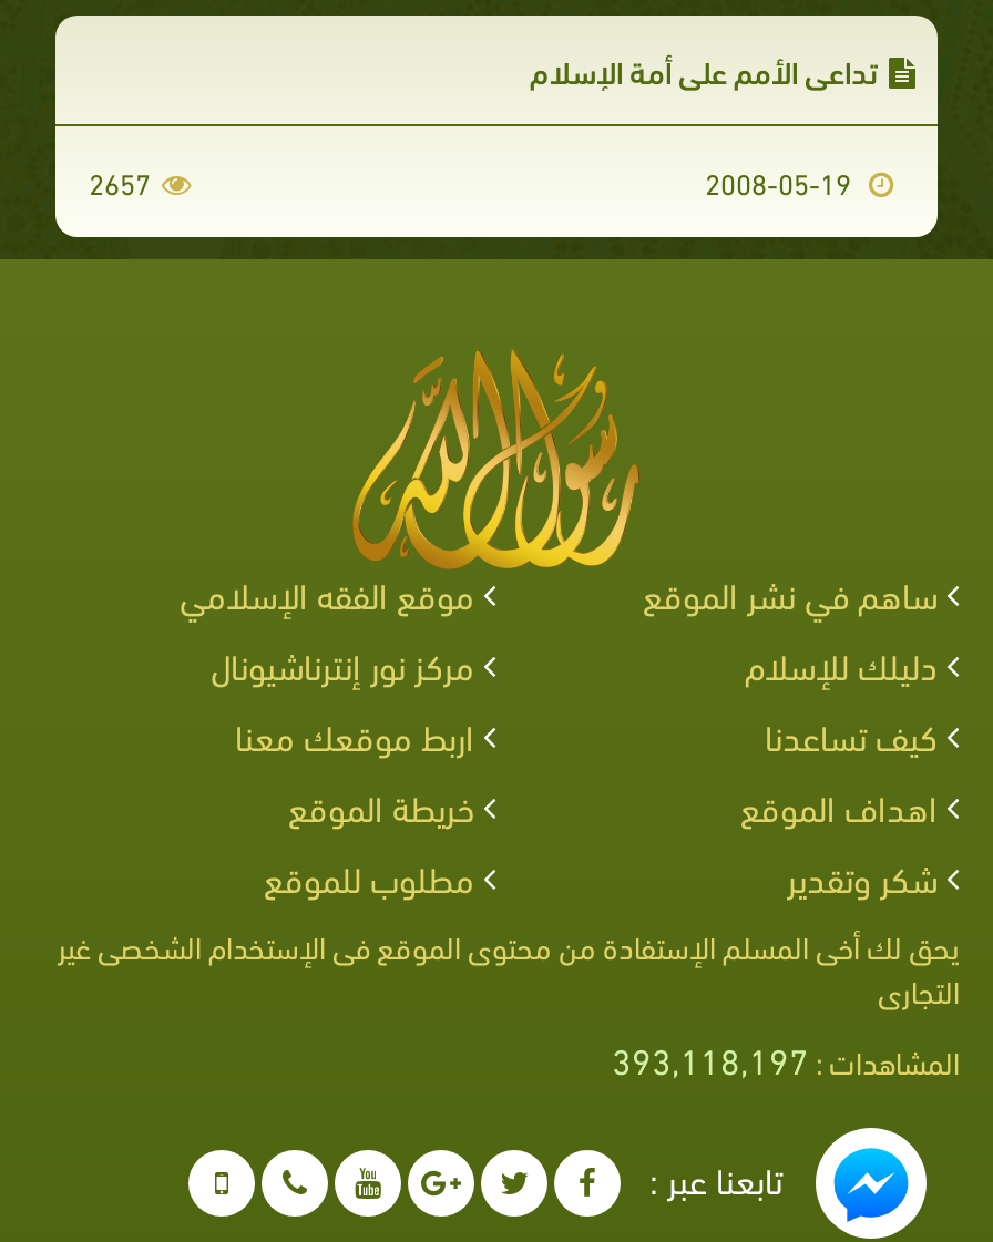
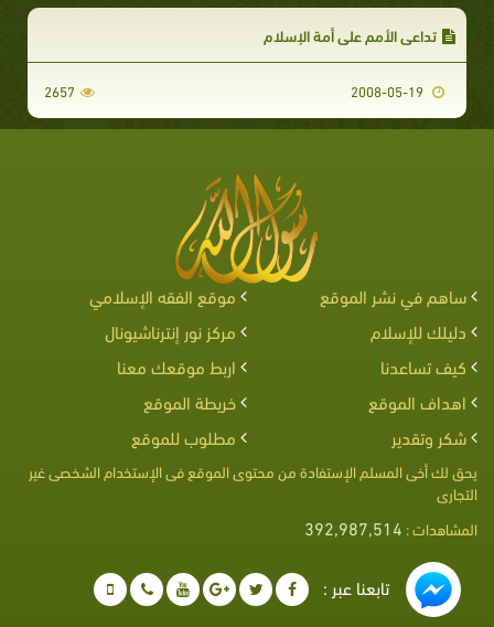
[612,1033,960,1084] المشاهدات : 393,118,197 -> [304,514,477,540] المشاهدات : 392,987,514

